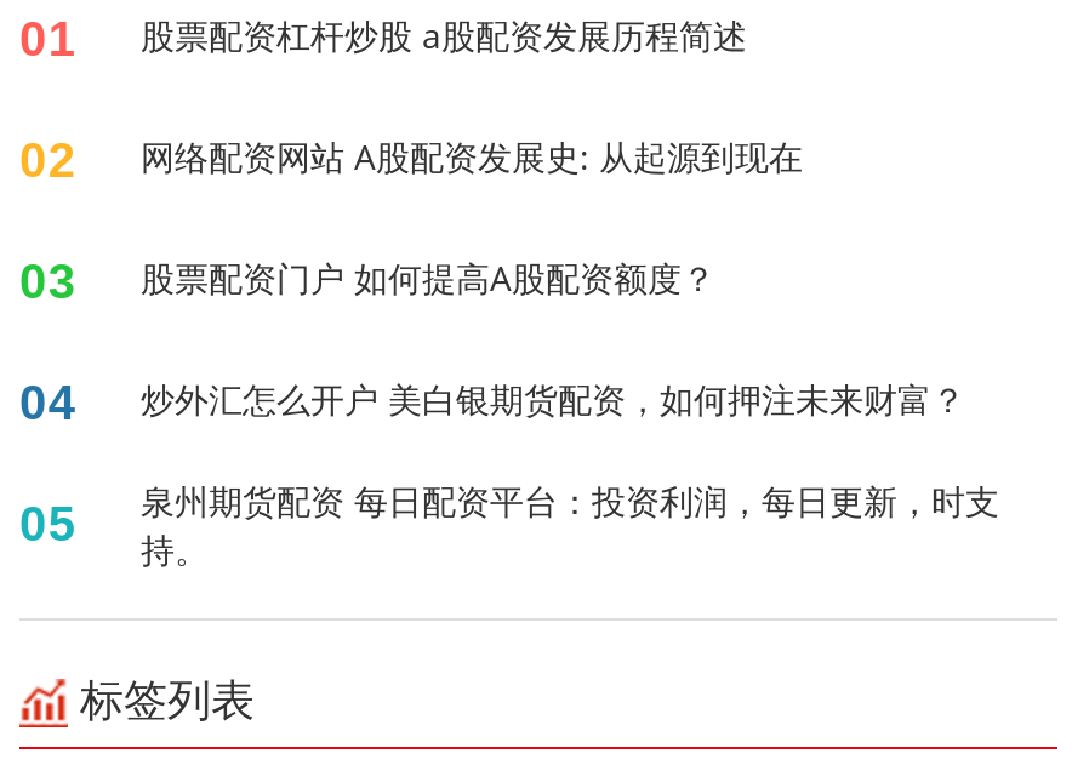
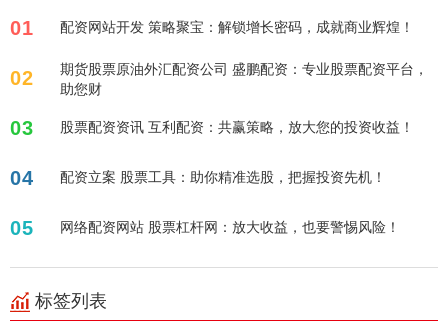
[141,12,747,58] 股票配资杠杆炒股 a股配资发展历程简述 -> [60,17,414,36] 配资网站开发 策略聚宝：解锁增长密码，成就商业辉煌！
[141,133,803,179] 网络配资网站 A股配资发展史: 从起源到现在 -> [60,59,428,98] 期货股票原油外汇配资公司 盛鹏配资：专业股票配资平台， | 助您财
[141,254,715,300] 股票配资门户 如何提高A股配资额度？ -> [60,117,414,136] 股票配资资讯 互利配资：共赢策略，放大您的投资收益！
[141,376,965,422] 炒外汇怎么开户 美白银期货配资，如何押注未来财富？ -> [60,167,386,186] 配资立案 股票工具：助你精准选股，把握投资先机！
[141,477,999,572] 泉州期货配资 每日配资平台：投资利润，每日更新，时支 | 持。 -> [60,217,400,236] 网络配资网站 股票杠杆网：放大收益，也要警惕风险！

